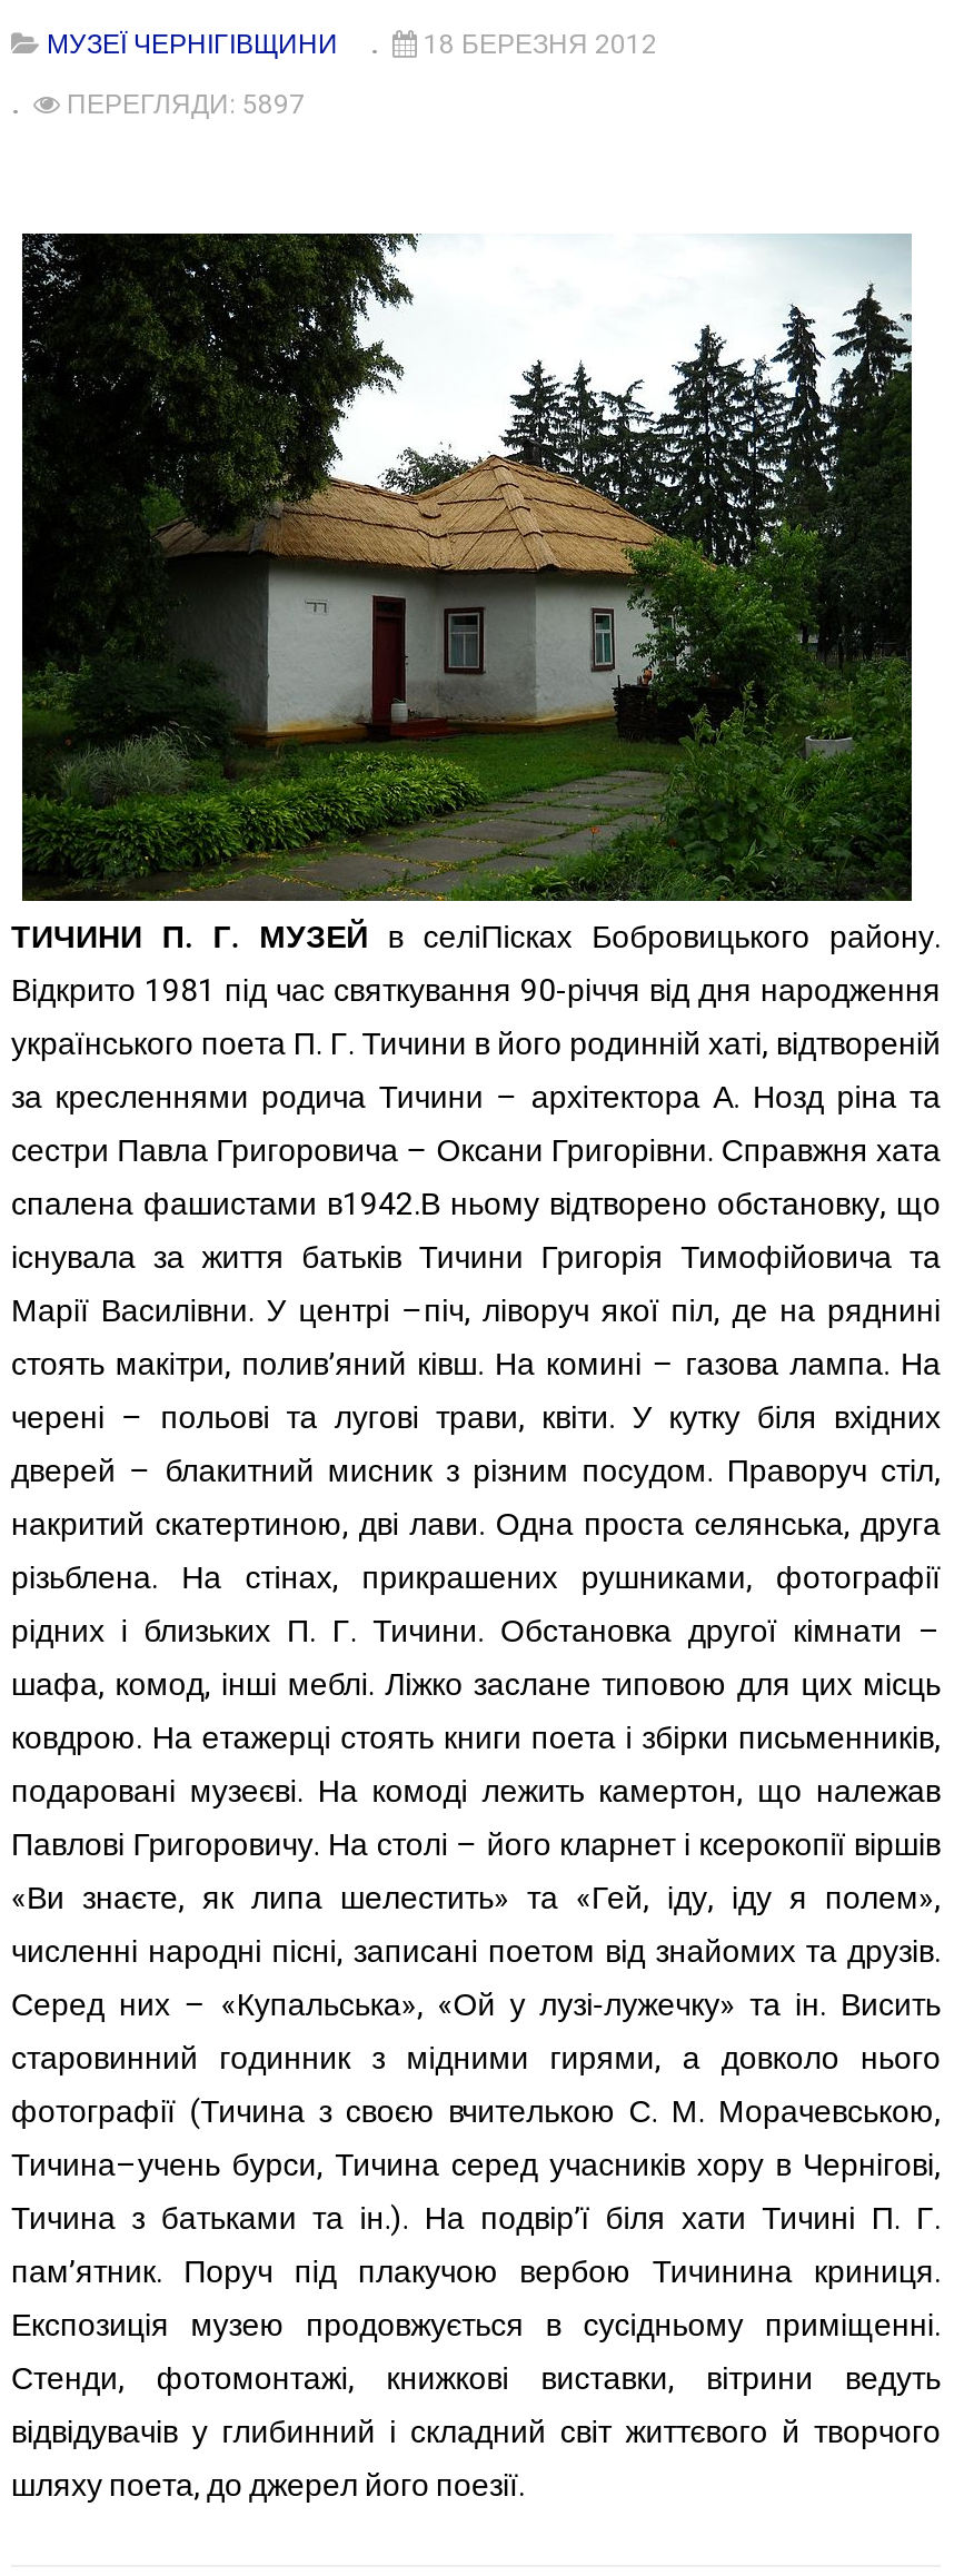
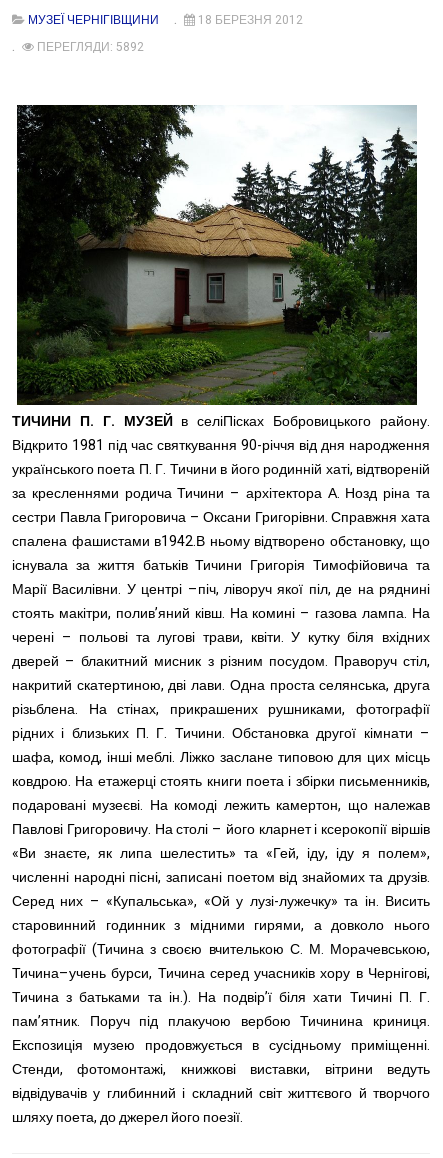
[67,83,305,123] ПЕРЕГЛЯДИ: 5897 -> [37,37,144,55] ПЕРЕГЛЯДИ: 5892

